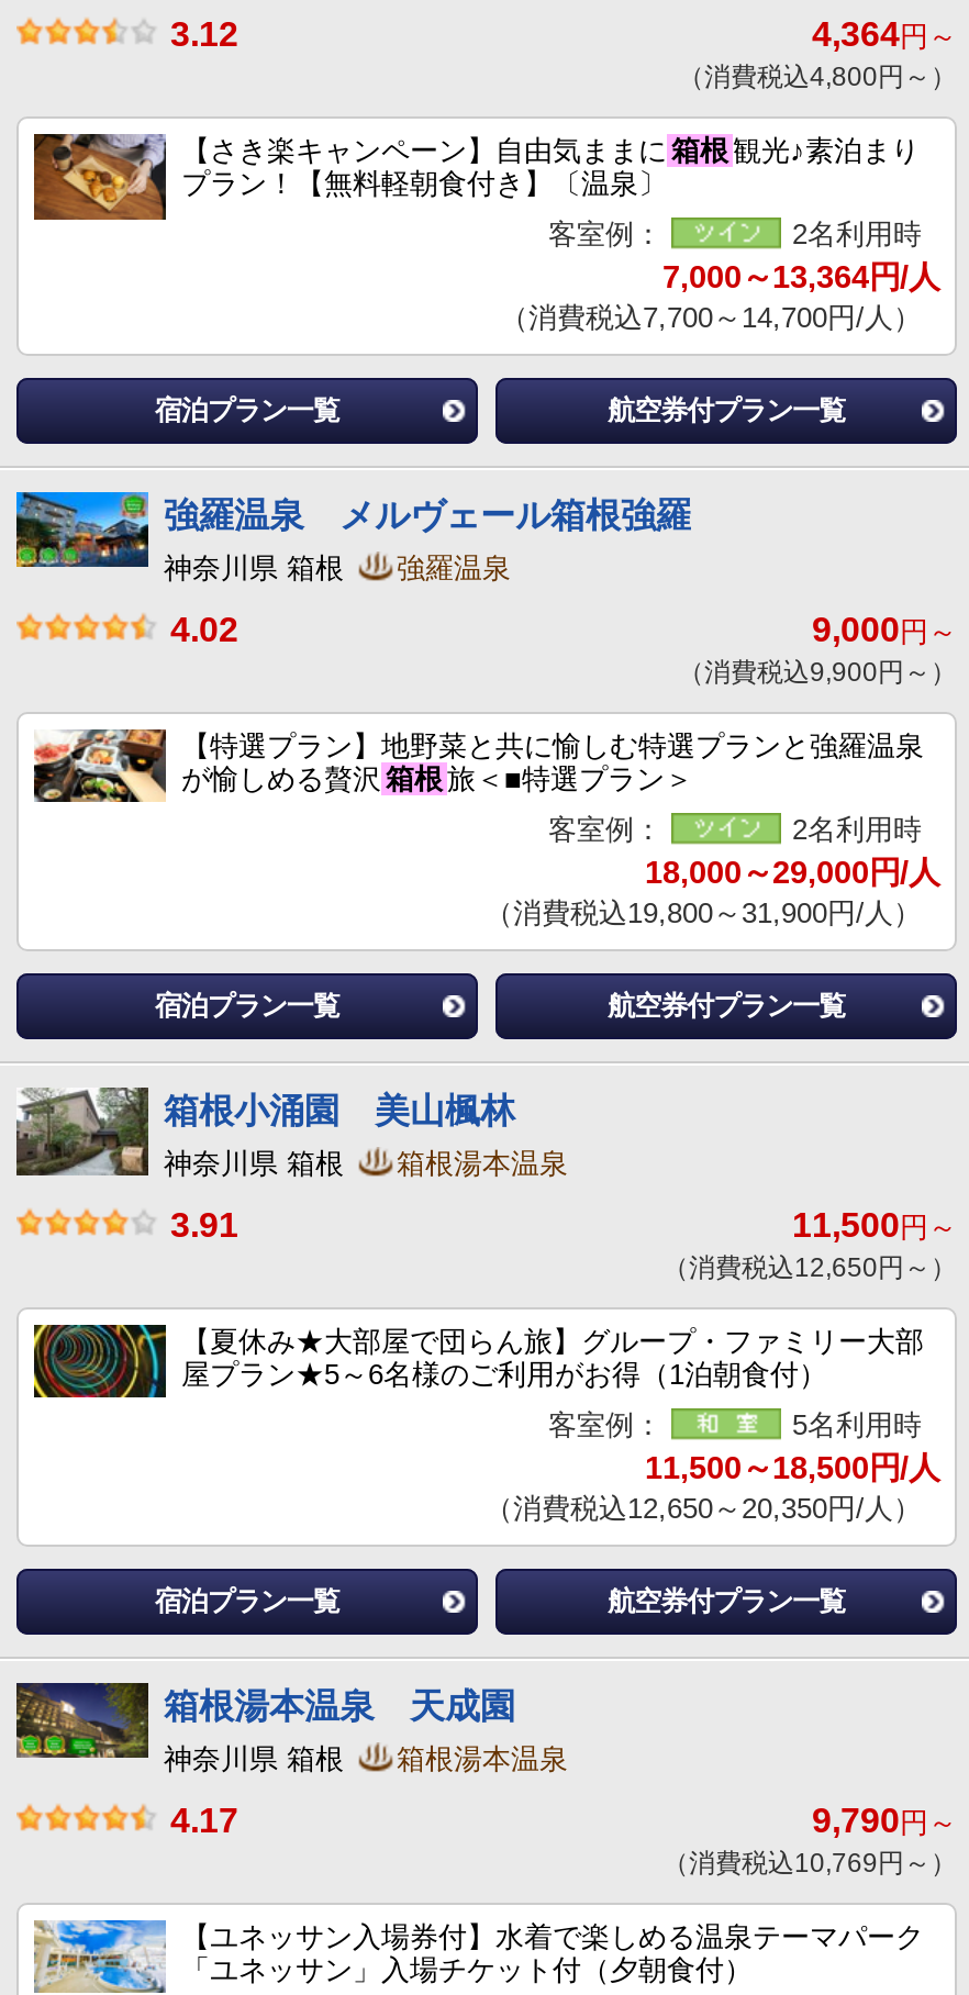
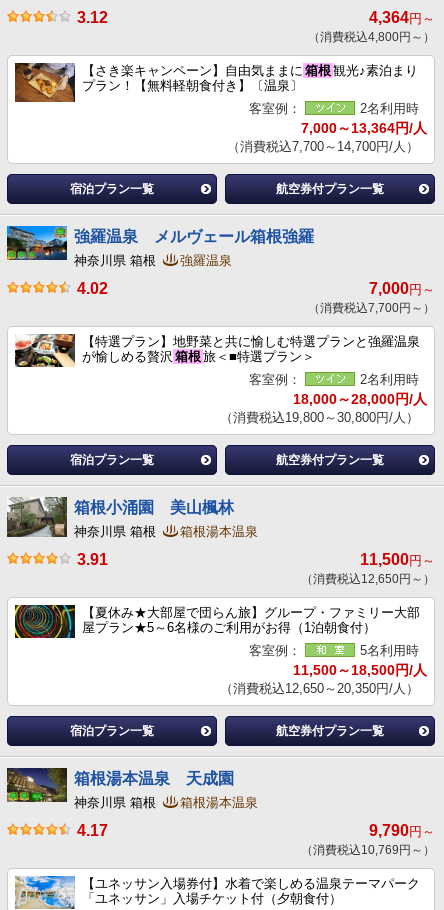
[812,610,957,647] 9,000円～ -> [369,280,435,297] 7,000円～
[678,656,957,687] （消費税込9,900円～） -> [308,301,435,315] （消費税込7,700円～）
[645,854,939,889] 18,000～29,000円/人 -> [293,391,427,407] 18,000～28,000円/人
[484,896,922,929] （消費税込19,800～31,900円/人） -> [220,410,419,425] （消費税込19,800～30,800円/人）

